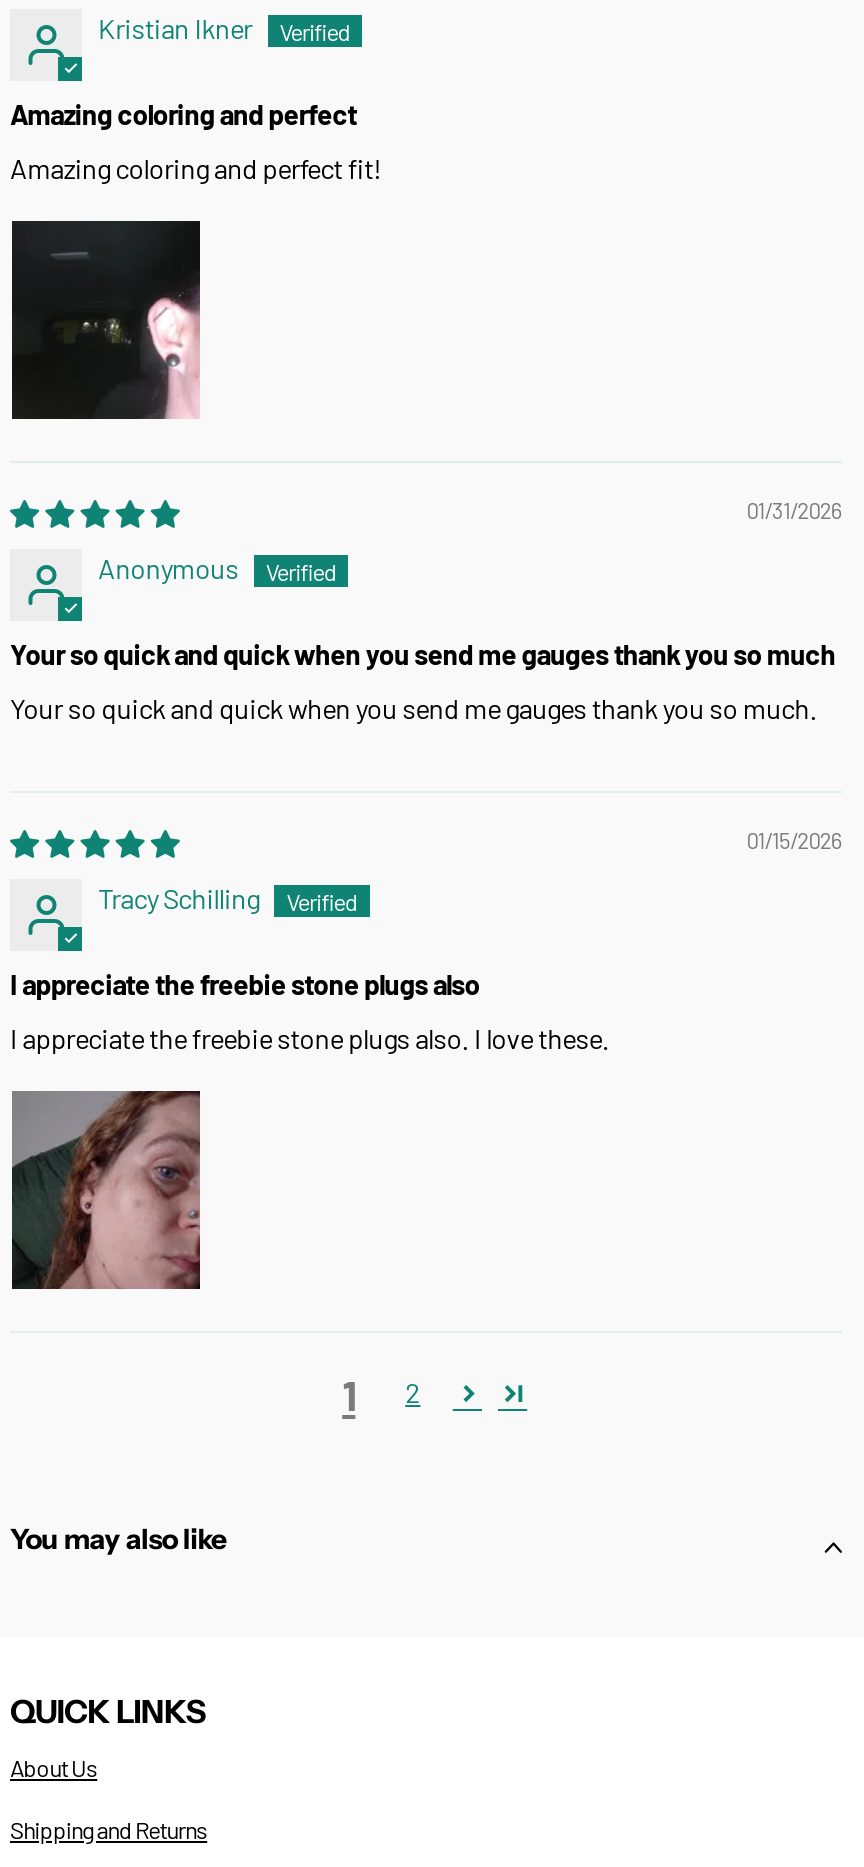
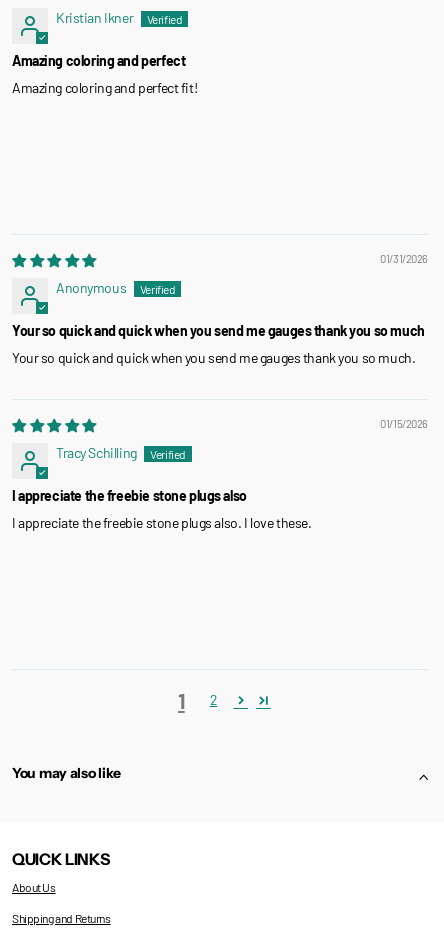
[10,219,202,421] [image] -> none
[10,1089,202,1291] [image] -> none

